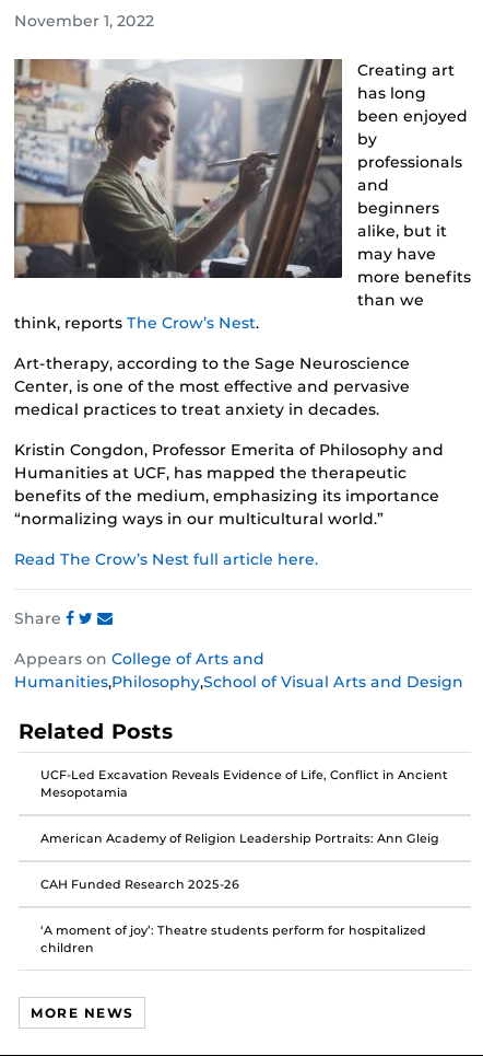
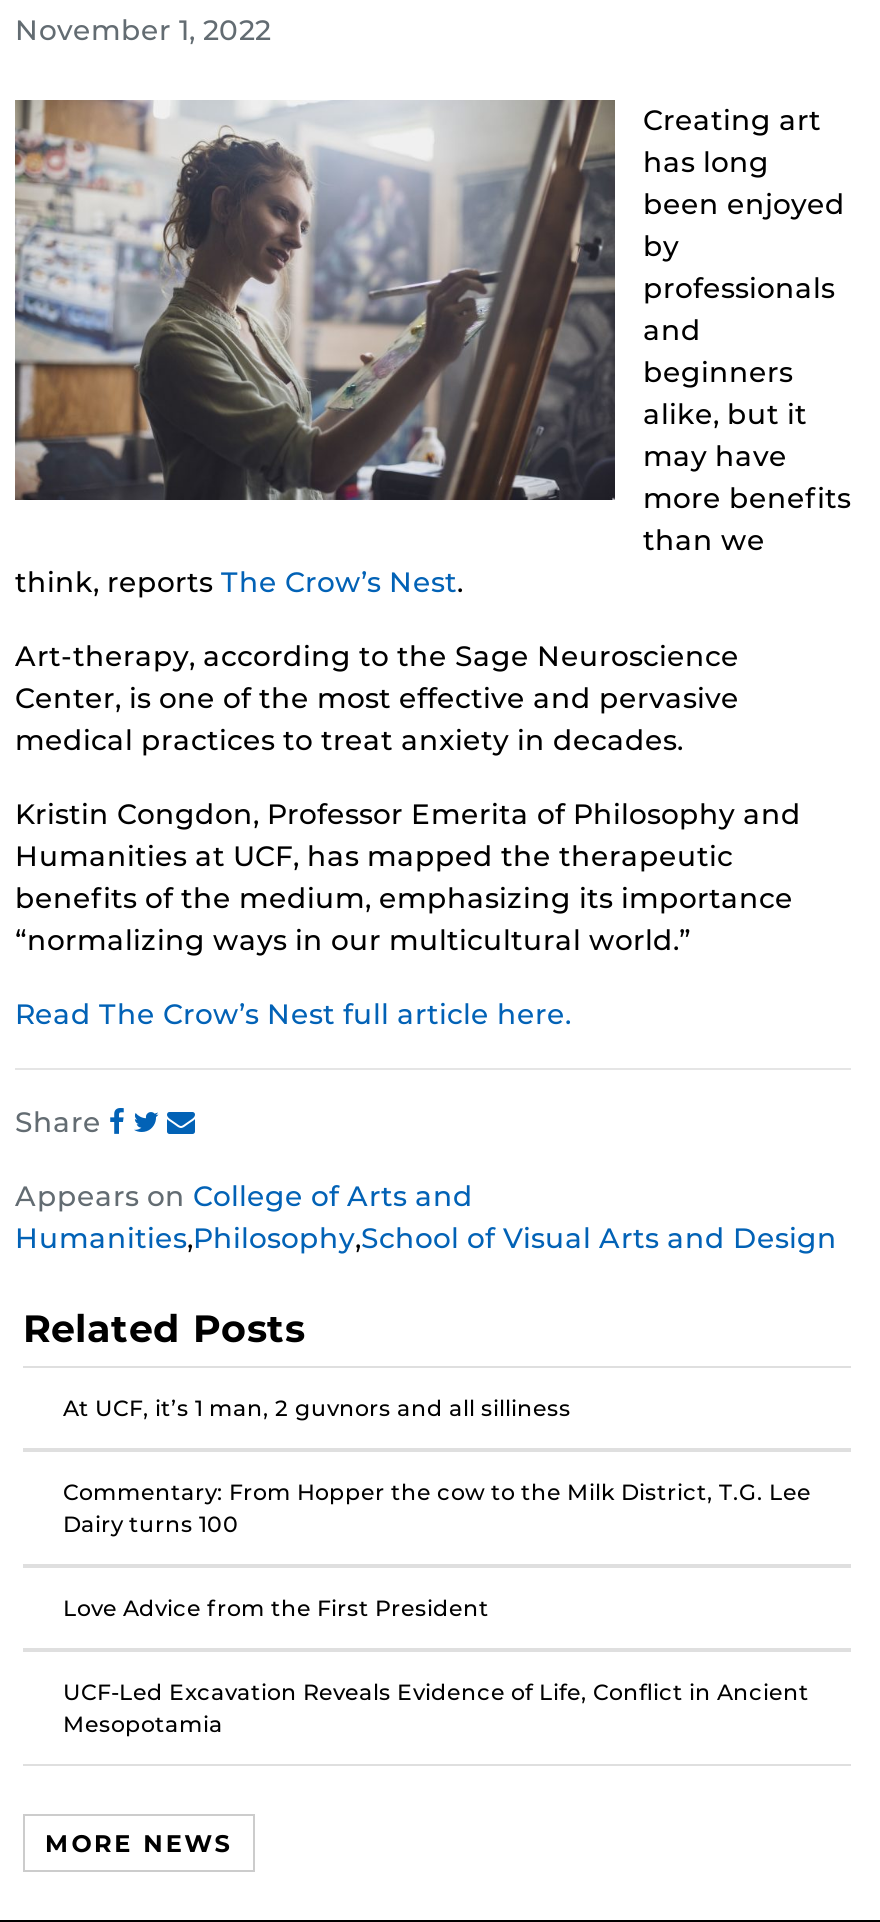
none -> [63,1395,811,1623] At UCF, it’s 1 man, 2 guvnors and all silliness | Commentary: From Hopper the cow to the Milk District, T.G. Lee | Dairy turns 100 | Love Advice from the First President
moved [40,768,448,800] -> [63,1679,809,1739]: UCF-Led Excavation Reveals Evidence of Life, Conflict in Ancient | Mesopotamia
[40,831,439,956] American Academy of Religion Leadership Portraits: Ann Gleig | CAH Funded Research 2025-26 | ‘A moment of joy’: Theatre students perform for hospitalized | children -> none

